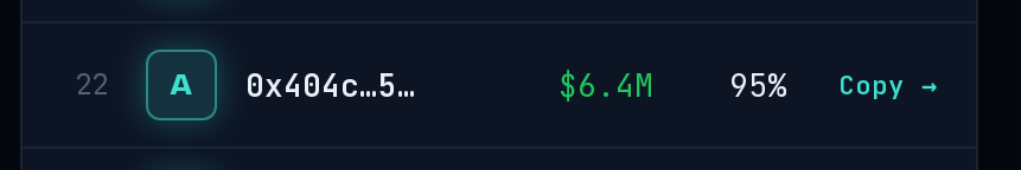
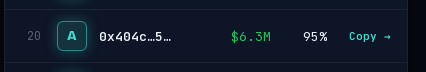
[75,65,193,104] 22 A -> [27,27,77,44] 20 A
[559,65,653,105] $6.4M -> [231,27,271,44] $6.3M

